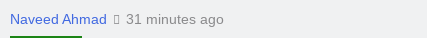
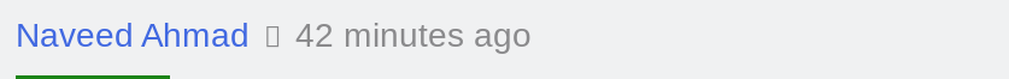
[10,11,224,27] Naveed Ahmad 31 minutes ago -> [16,15,532,53] Naveed Ahmad 42 minutes ago

